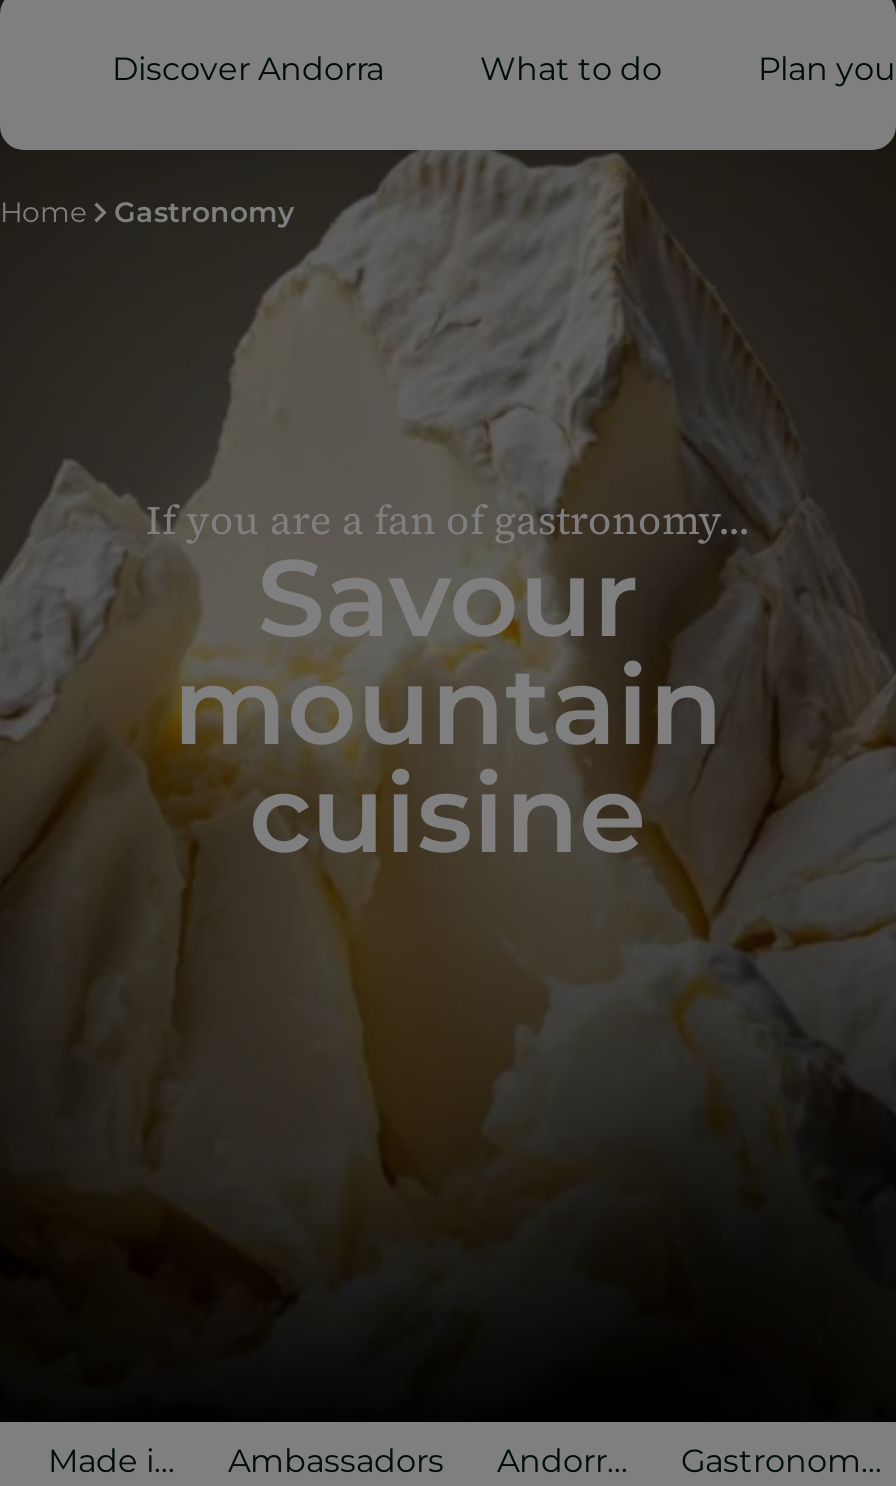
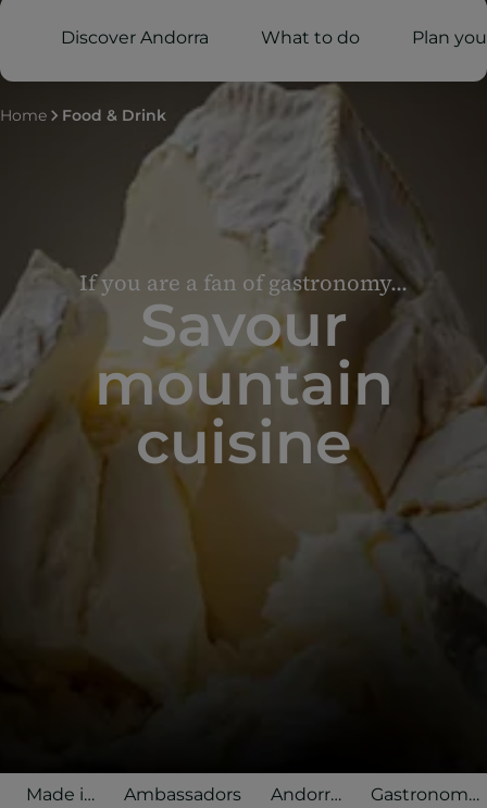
[114,194,294,230] Gastronomy -> [62,105,166,125] Food & Drink

